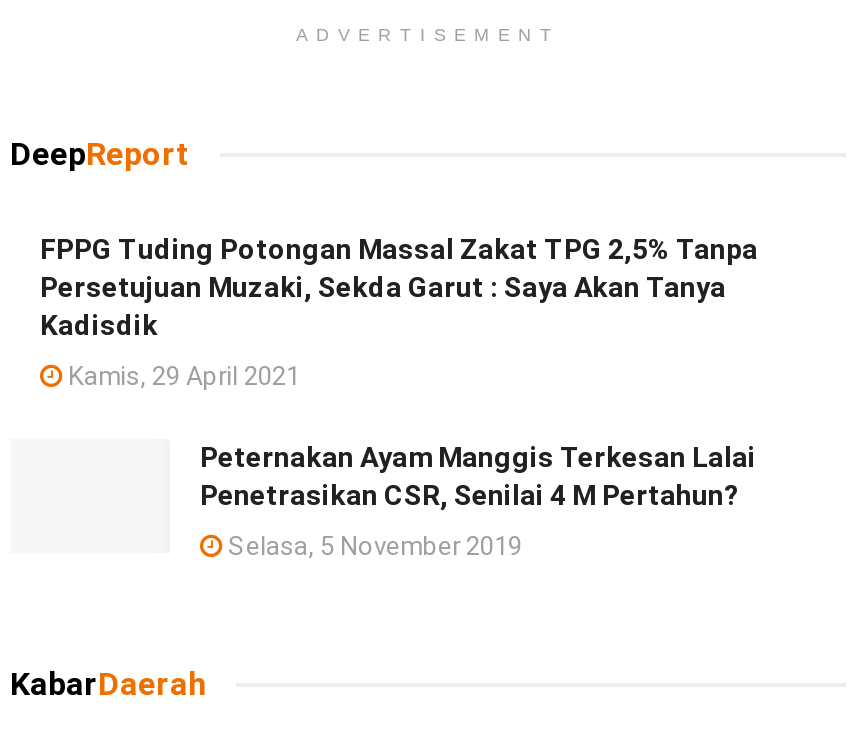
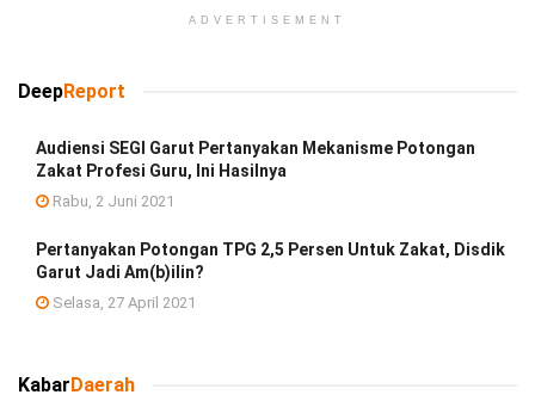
[40,232,758,340] FPPG Tuding Potongan Massal Zakat TPG 2,5% Tanpa | Persetujuan Muzaki, Sekda Garut : Saya Akan Tanya | Kadisdik -> [36,138,475,180] Audiensi SEGI Garut Pertanyakan Mekanisme Potongan | Zakat Profesi Guru, Ini Hasilnya
[62,360,300,390] Kamis, 29 April 2021 -> [49,192,174,210] Rabu, 2 Juni 2021
[200,440,756,510] Peternakan Ayam Manggis Terkesan Lalai | Penetrasikan CSR, Senilai 4 M Pertahun? -> [36,240,505,281] Pertanyakan Potongan TPG 2,5 Persen Untuk Zakat, Disdik | Garut Jadi Am(b)ilin?
[222,530,522,560] Selasa, 5 November 2019 -> [49,293,196,311] Selasa, 27 April 2021

